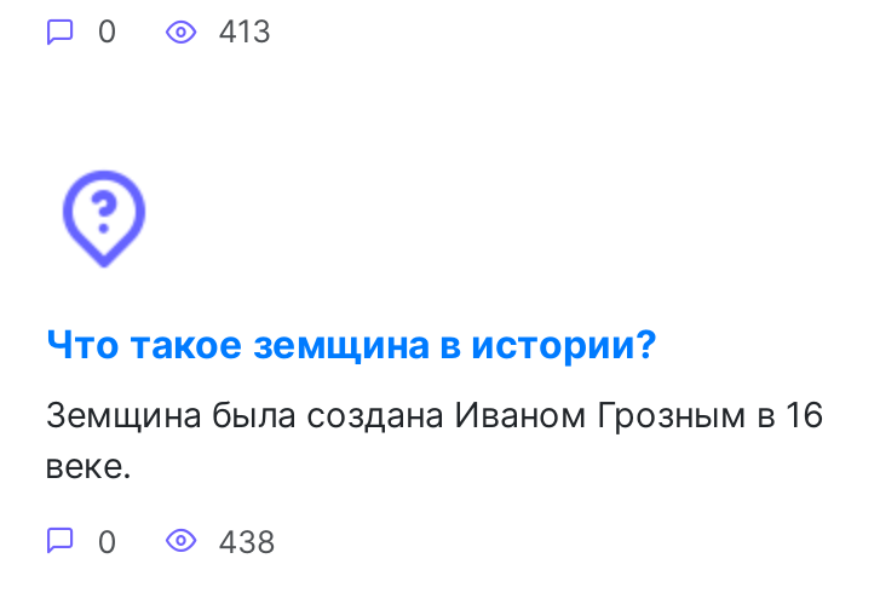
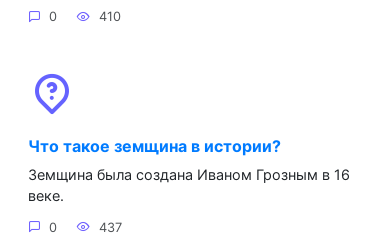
[218,13,271,50] 413 -> [99,9,121,24] 410
[218,523,276,560] 438 -> [99,220,122,235] 437

